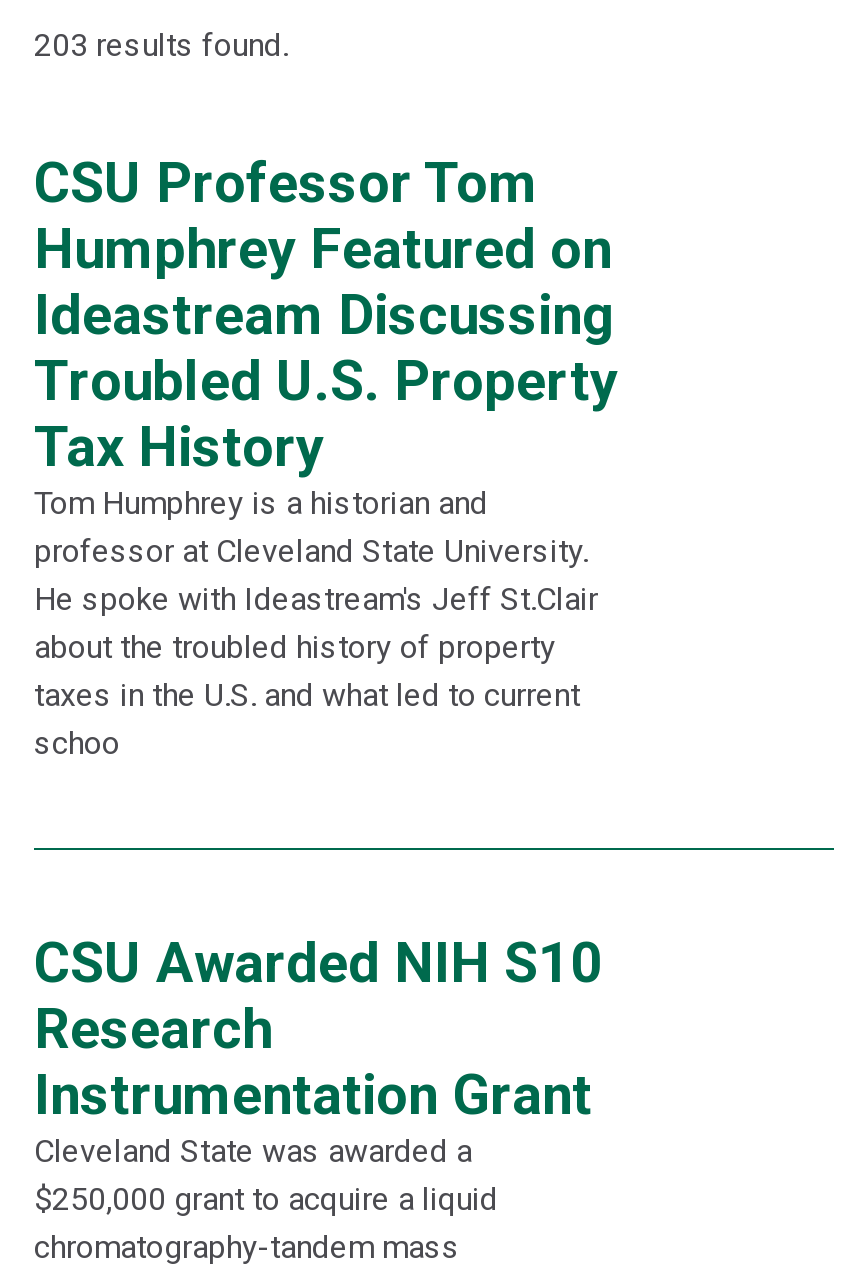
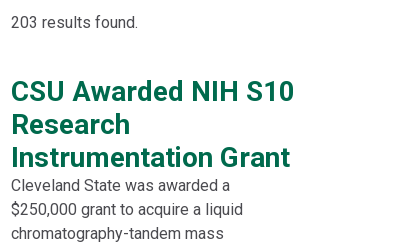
[34,150,618,762] CSU Professor Tom | Humphrey Featured on | Ideastream Discussing | Troubled U.S. Property | Tax History | Tom Humphrey is a historian and | professor at Cleveland State University. | He spoke with Ideastream's Jeff St.Clair | about the troubled history of property | taxes in the U.S. and what led to current | schoo -> none

